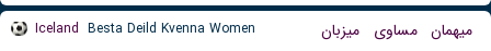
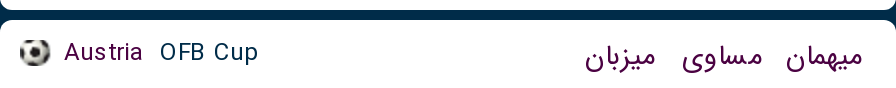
[35,18,255,39] Iceland Besta Deild Kvenna Women -> [64,34,258,72] Austria OFB Cup

